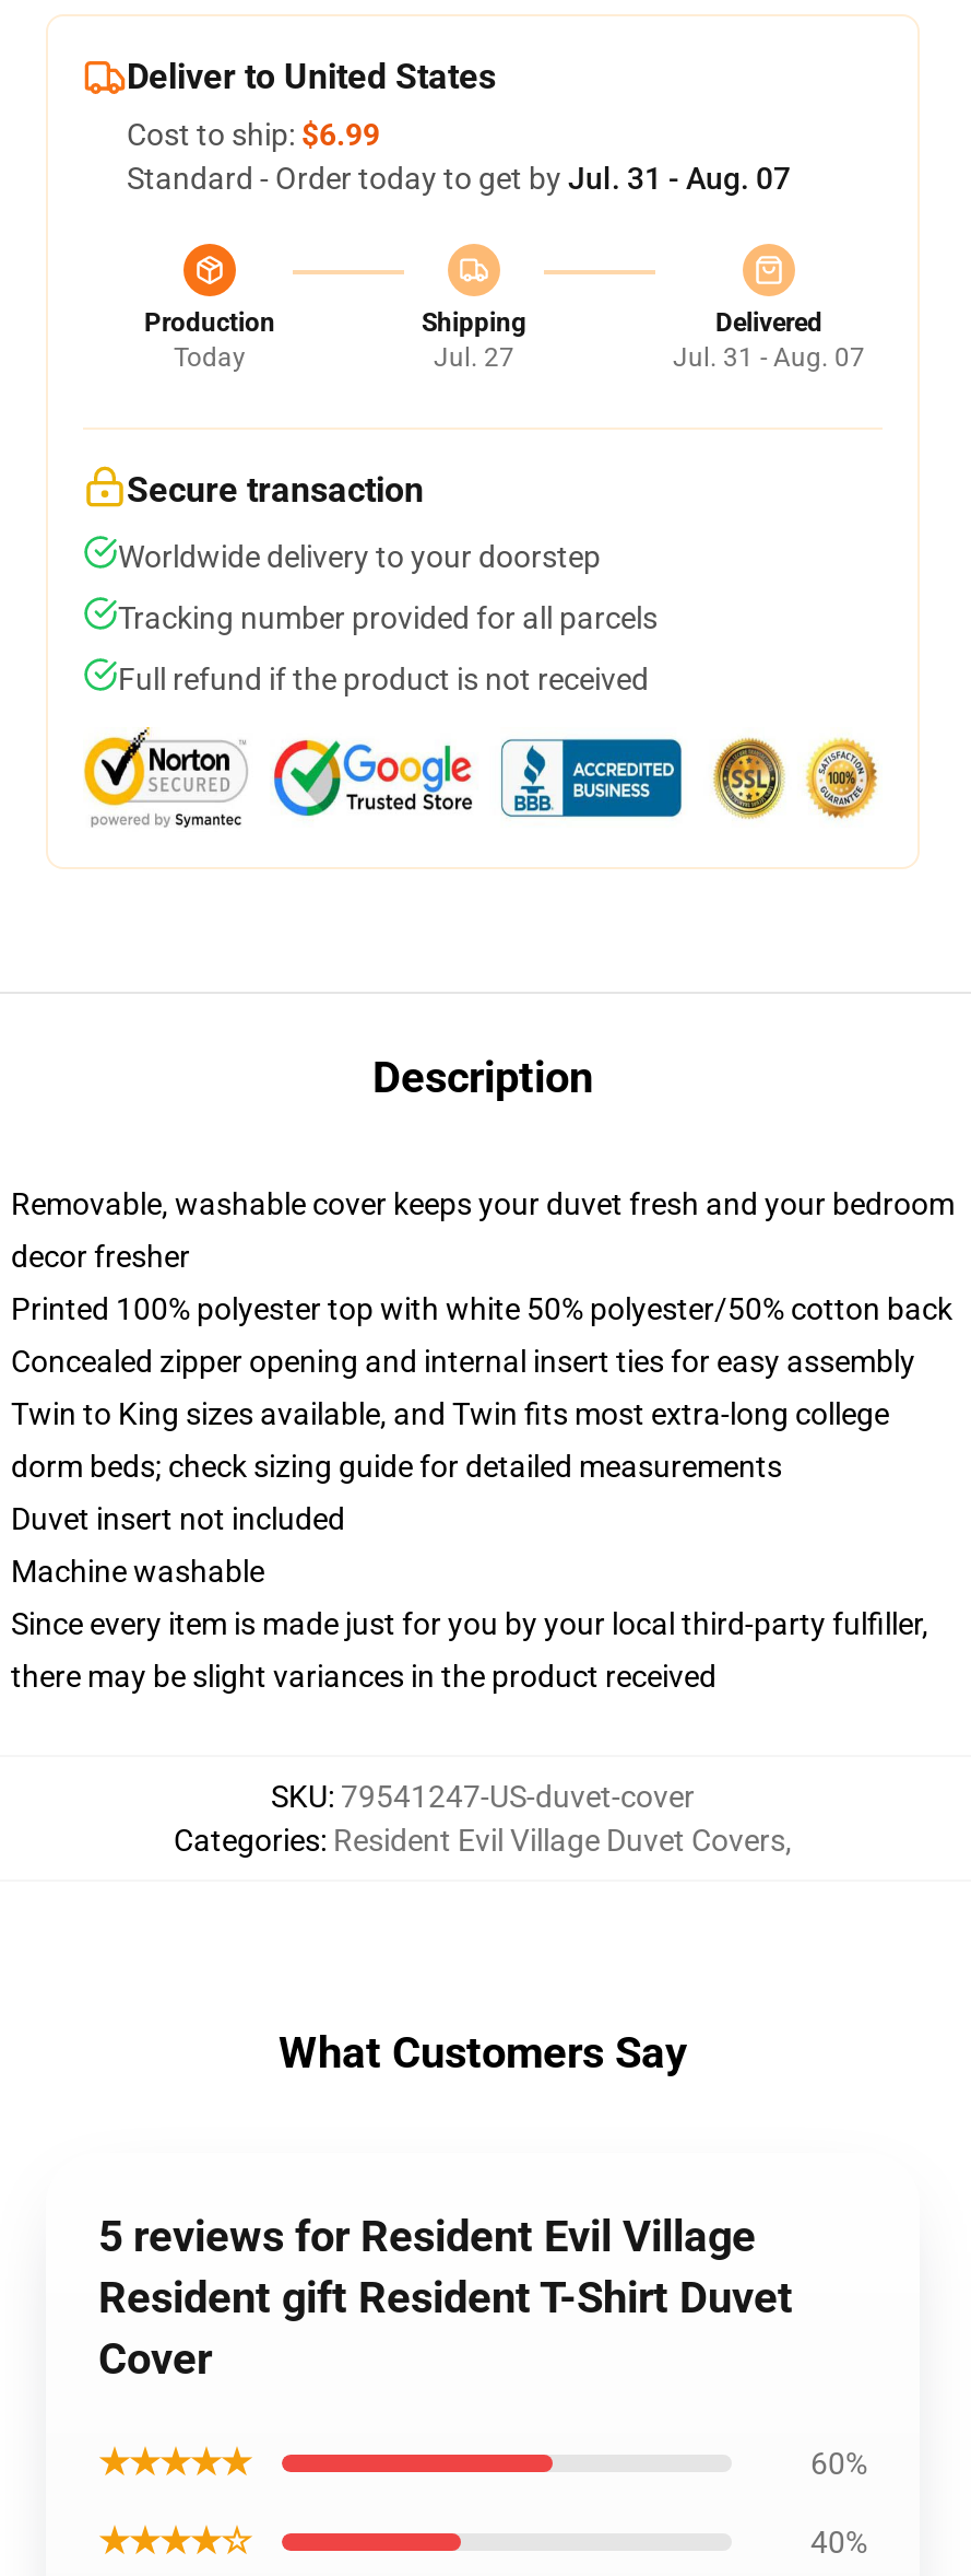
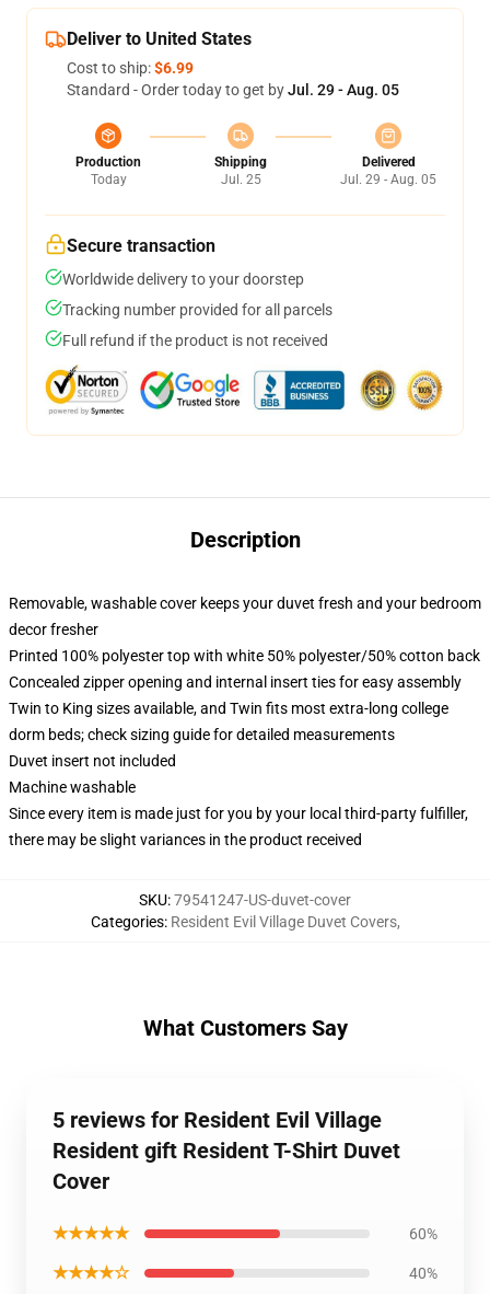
[127,161,791,196] Standard - Order today to get by Jul. 31 - Aug. 07 -> [67,81,399,99] Standard - Order today to get by Jul. 29 - Aug. 05
[434,342,514,373] Jul. 27 -> [220,172,261,187] Jul. 25
[673,342,865,373] Jul. 31 - Aug. 07 -> [340,172,436,187] Jul. 29 - Aug. 05

